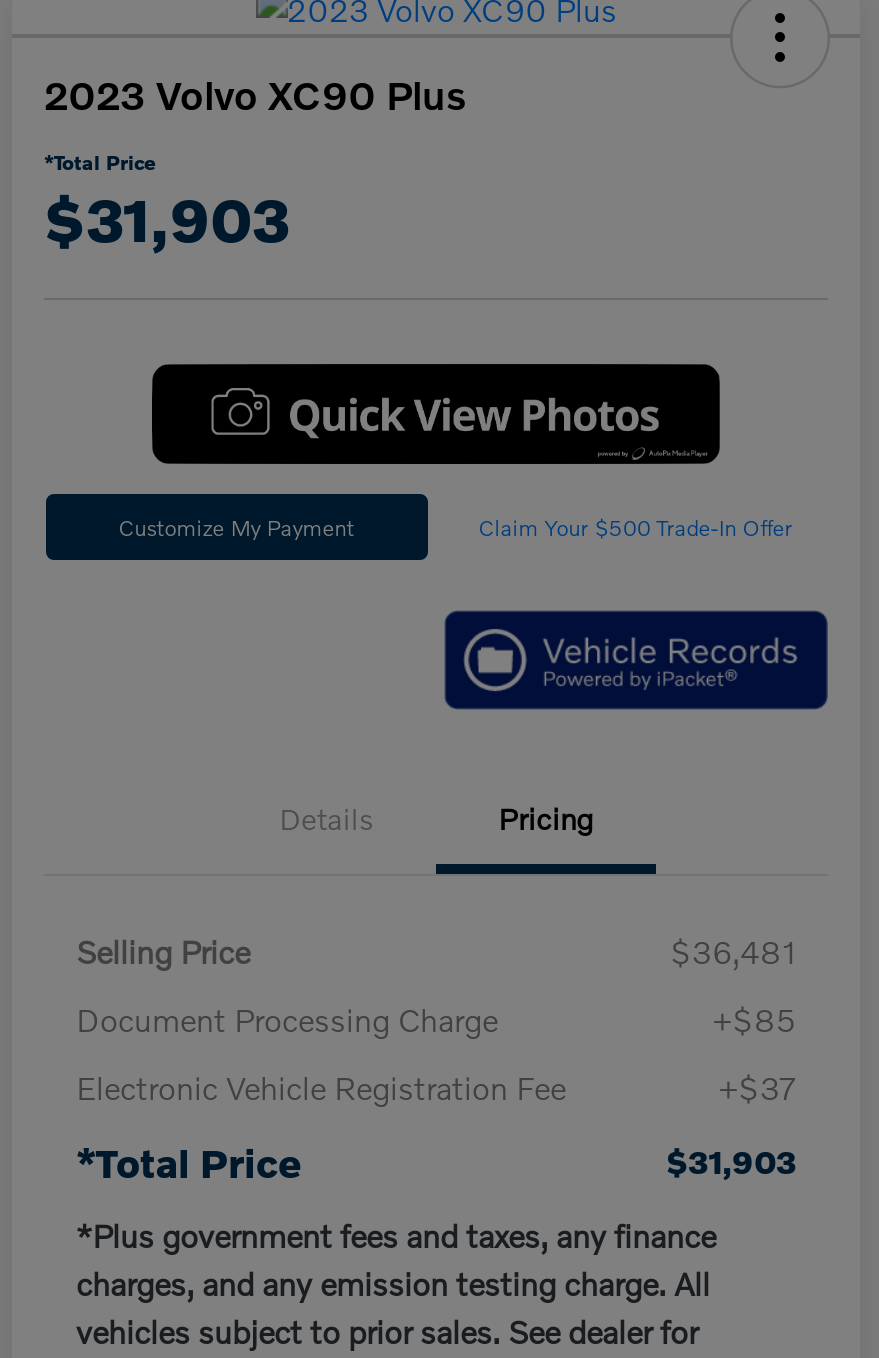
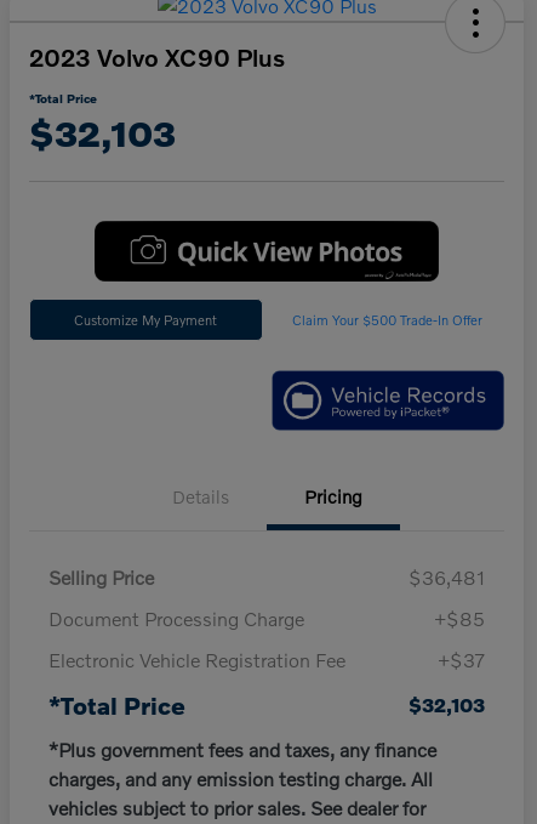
[44,185,290,255] $31,903 -> [29,112,176,154] $32,103
[666,1142,796,1180] $31,903 -> [409,693,485,716] $32,103

